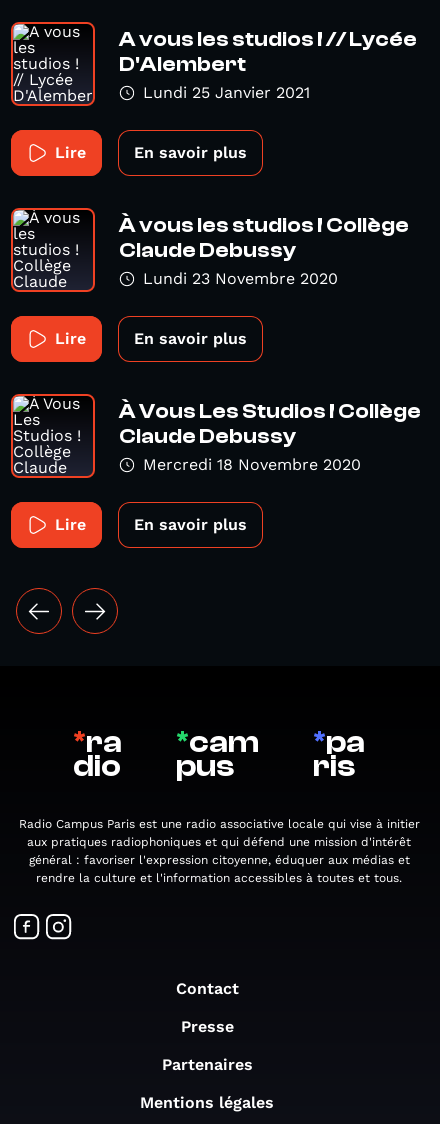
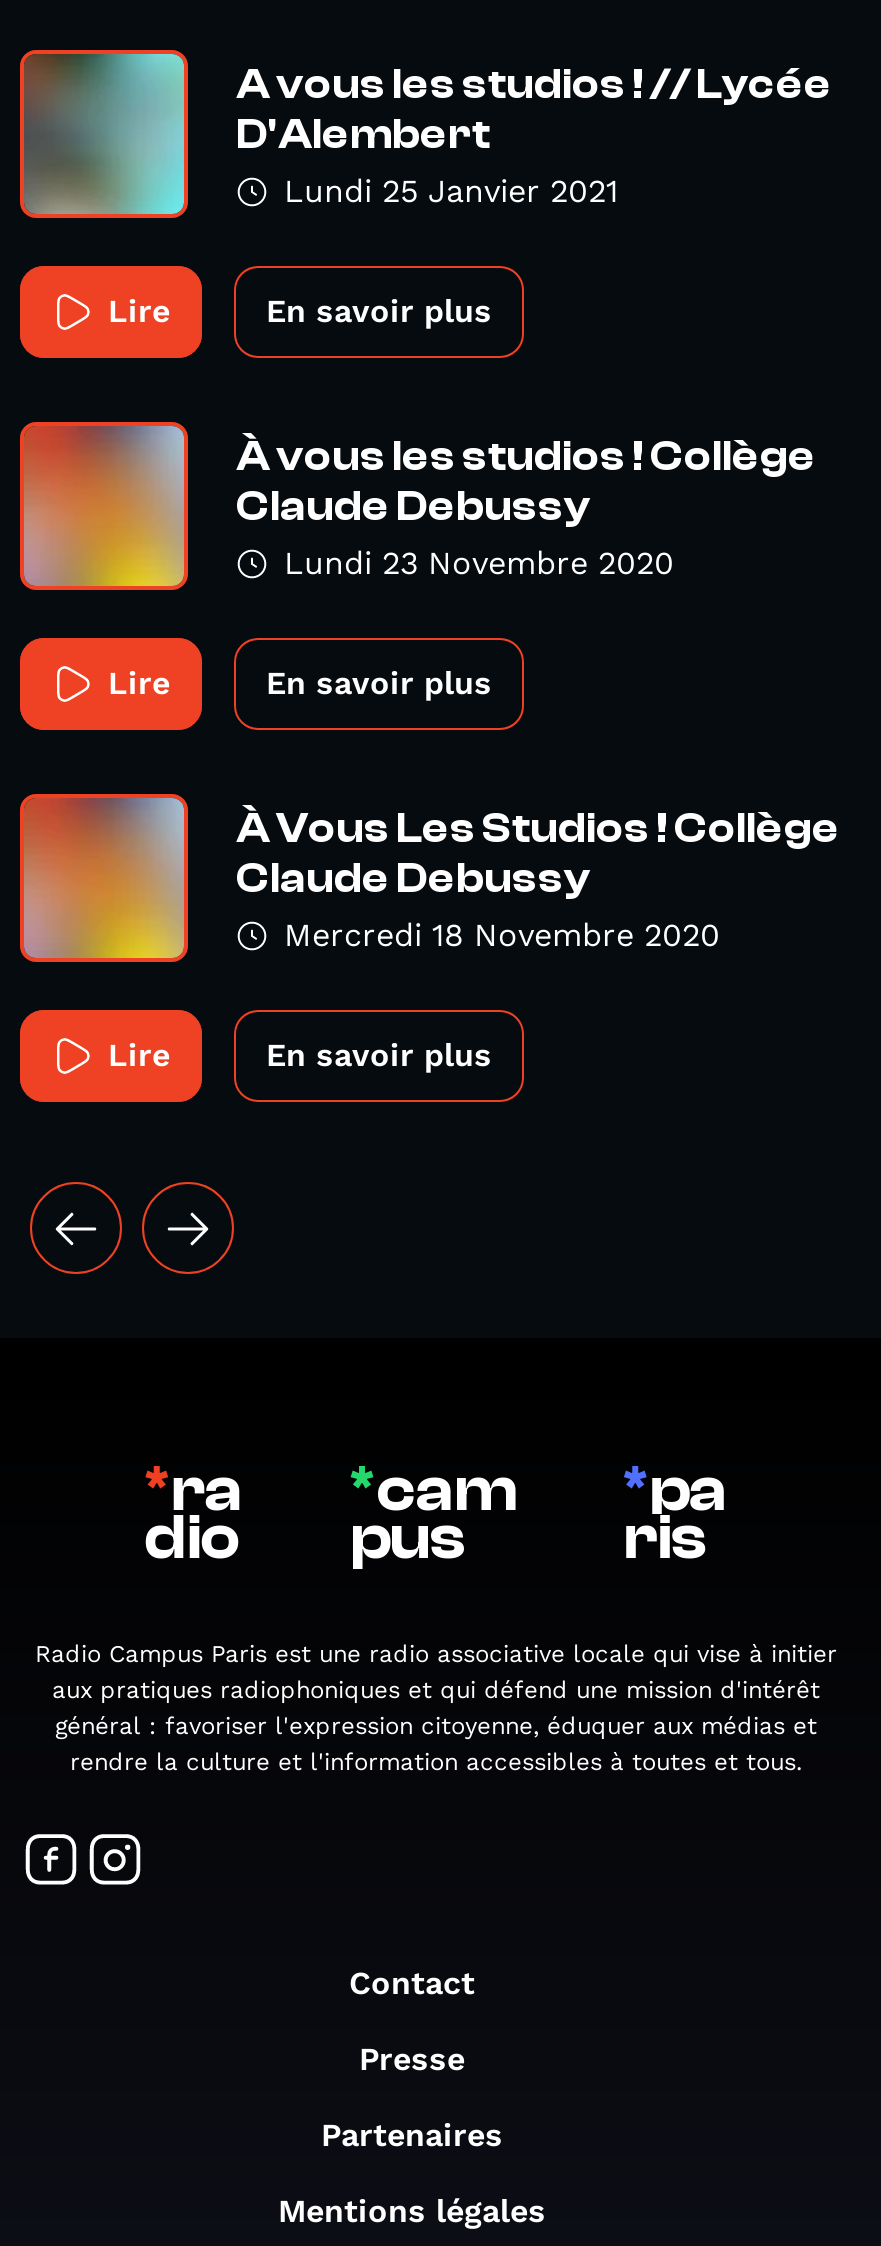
[12,23,93,104] [image] -> [24,52,186,216] [image]
[13,209,93,290] [image] -> [22,424,186,588] [image]
[13,395,93,476] [image] -> [22,796,186,960] [image]

